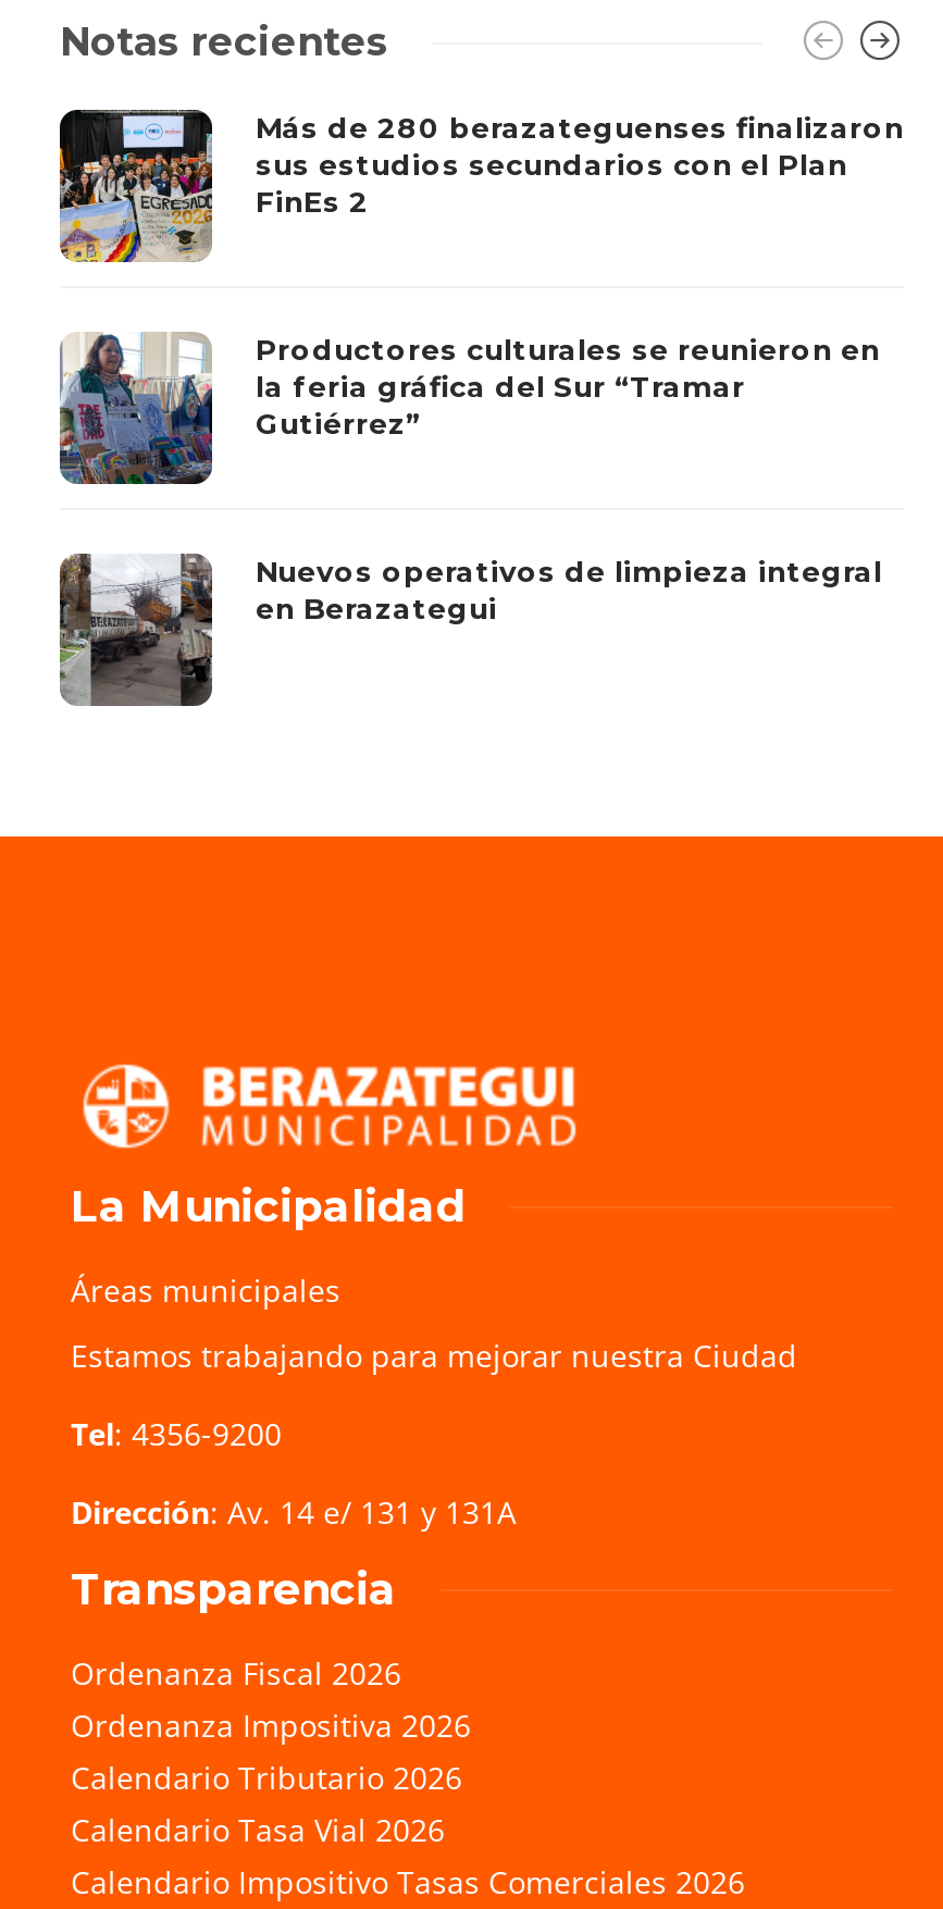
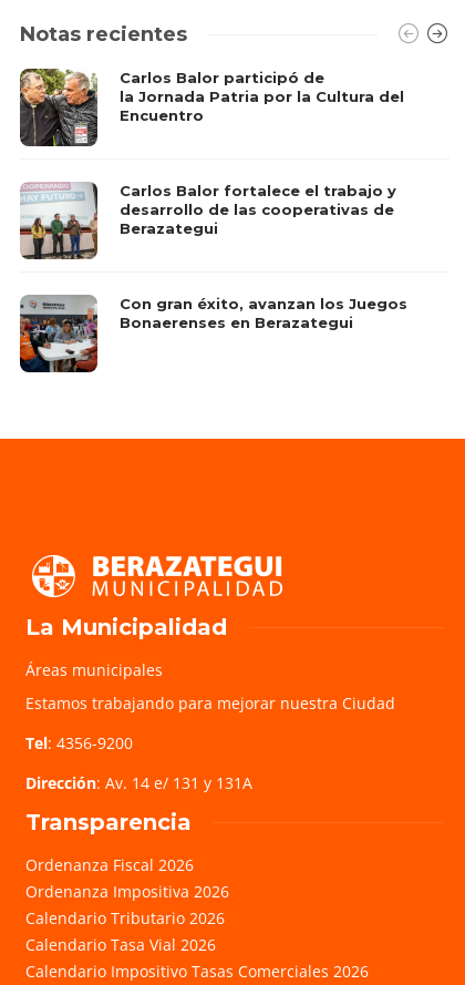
[58,108,904,264] [image] | Más de 280 berazateguenses finalizaron | sus estudios secundarios con el Plan | FinEs 2 -> [19,68,404,147] [image] | Carlos Balor participó de | la Jornada Patria por la Cultura del | Encuentro
[60,331,880,486] [image] | Productores culturales se reunieron en | la feria gráfica del Sur “Tramar | Gutiérrez” -> [21,181,396,260] [image] | Carlos Balor fortalece el trabajo y | desarrollo de las cooperativas de | Berazategui
[58,553,882,708] [image] | Nuevos operativos de limpieza integral | en Berazategui -> [19,294,407,373] [image] | Con gran éxito, avanzan los Juegos | Bonaerenses en Berazategui

